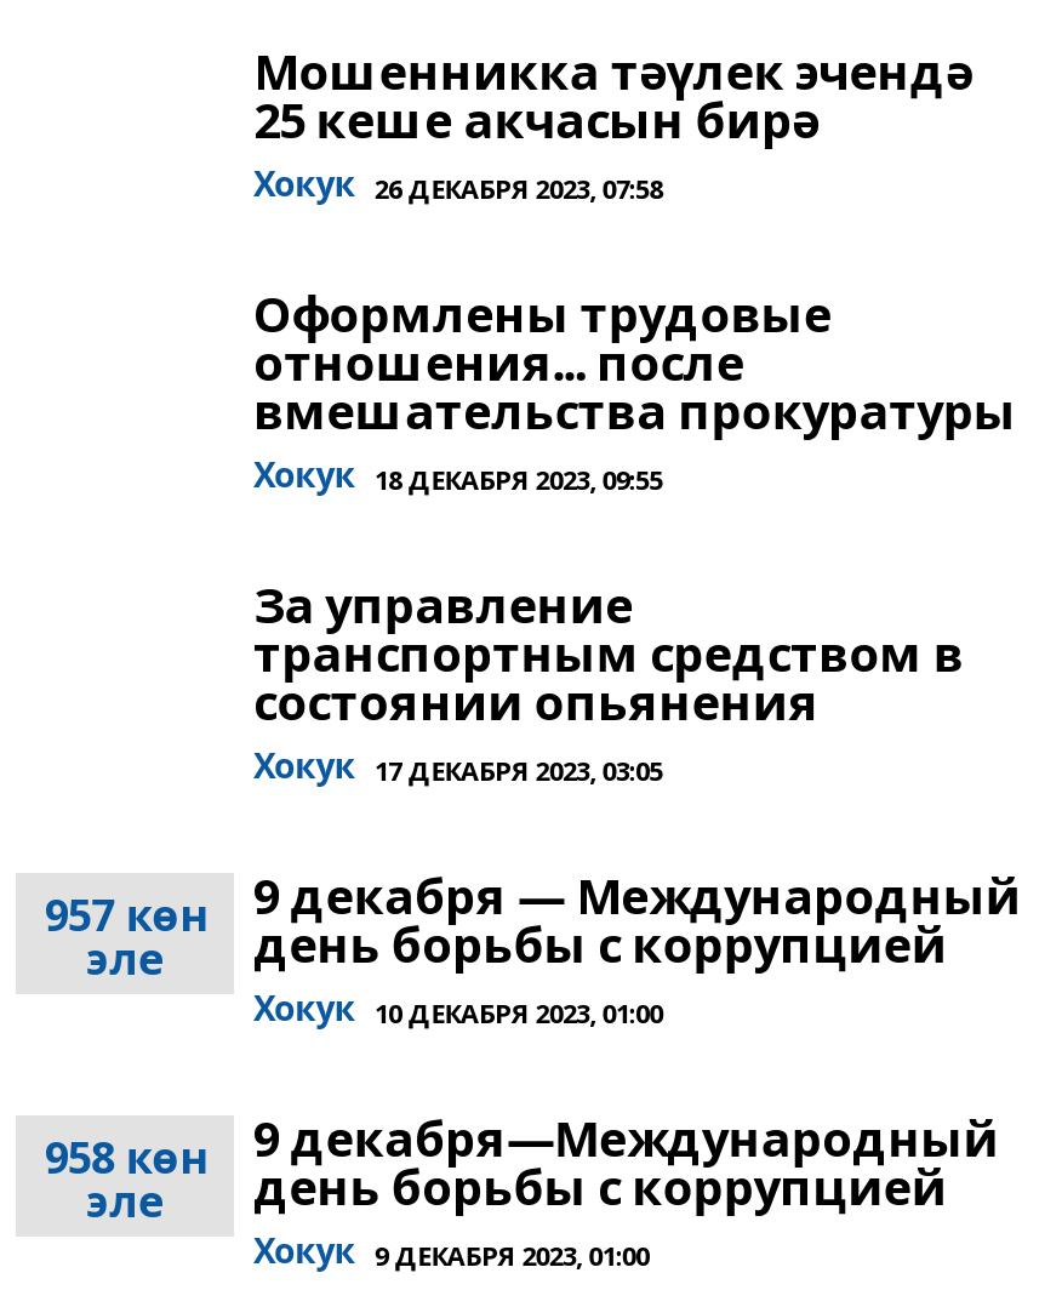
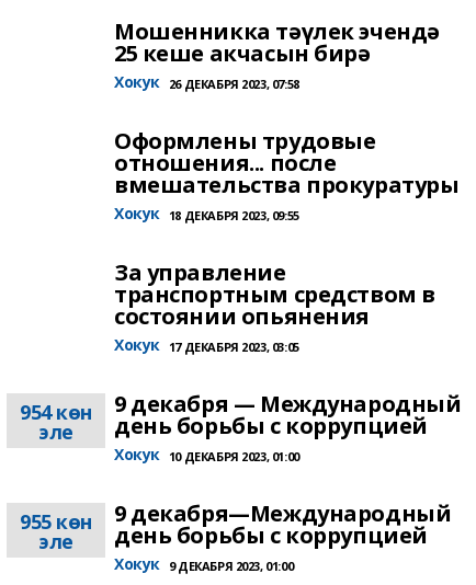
[45,863,1021,987] 957 көн эле 9 декабря — Международный день борьбы с коррупцией -> [20,389,461,445] 954 көн эле 9 декабря — Международный день борьбы с коррупцией
[45,1106,998,1229] 958 көн эле 9 декабря—Международный день борьбы с коррупцией -> [20,498,451,554] 955 көн эле 9 декабря—Международный день борьбы с коррупцией

